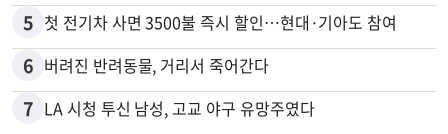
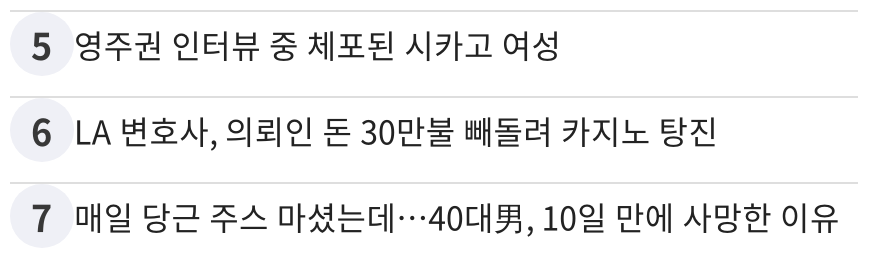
[22,8,397,35] 5 첫 전기차 사면 3500불 즉시 할인…현대·기아도 참여 -> [31,17,561,71] 5 영주권 인터뷰 중 체포된 시카고 여성
[22,51,269,78] 6 버려진 반려동물, 거리서 죽어간다 -> [31,103,718,157] 6 LA 변호사, 의뢰인 돈 30만불 빼돌려 카지노 탕진
[22,94,314,121] 7 LA 시청 투신 남성, 고교 야구 유망주였다 -> [31,189,840,243] 7 매일 당근 주스 마셨는데…40대男, 10일 만에 사망한 이유

